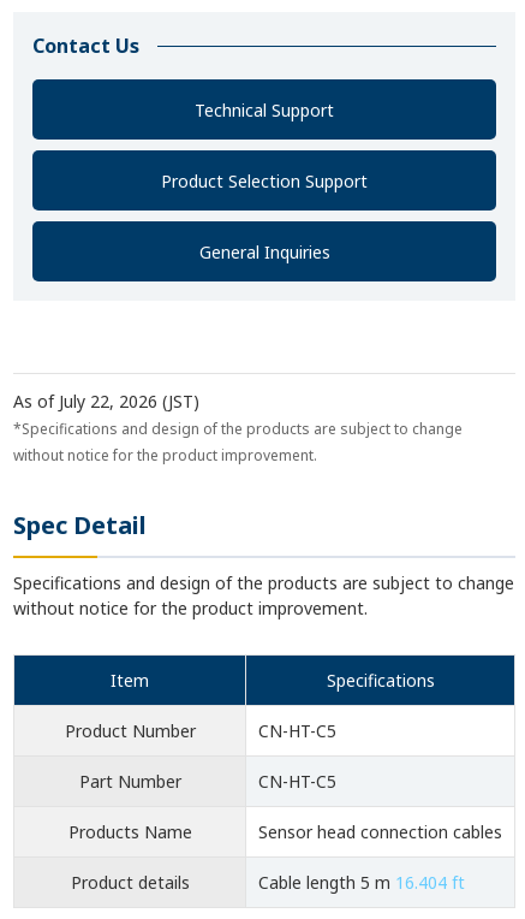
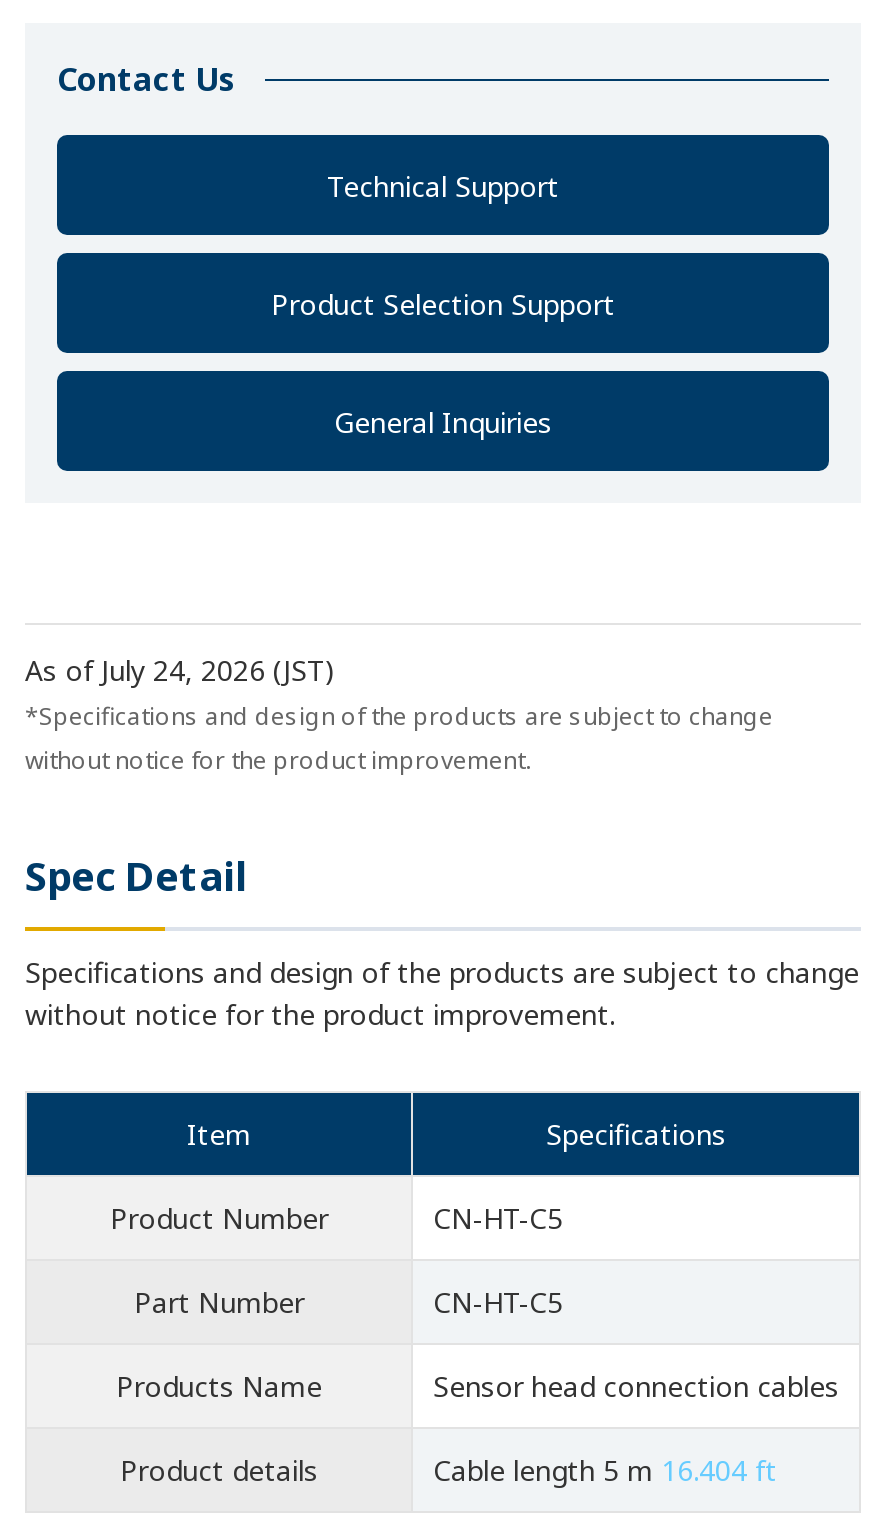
[13,390,199,413] As of July 22, 2026 (JST) -> [25,651,335,689] As of July 24, 2026 (JST)

